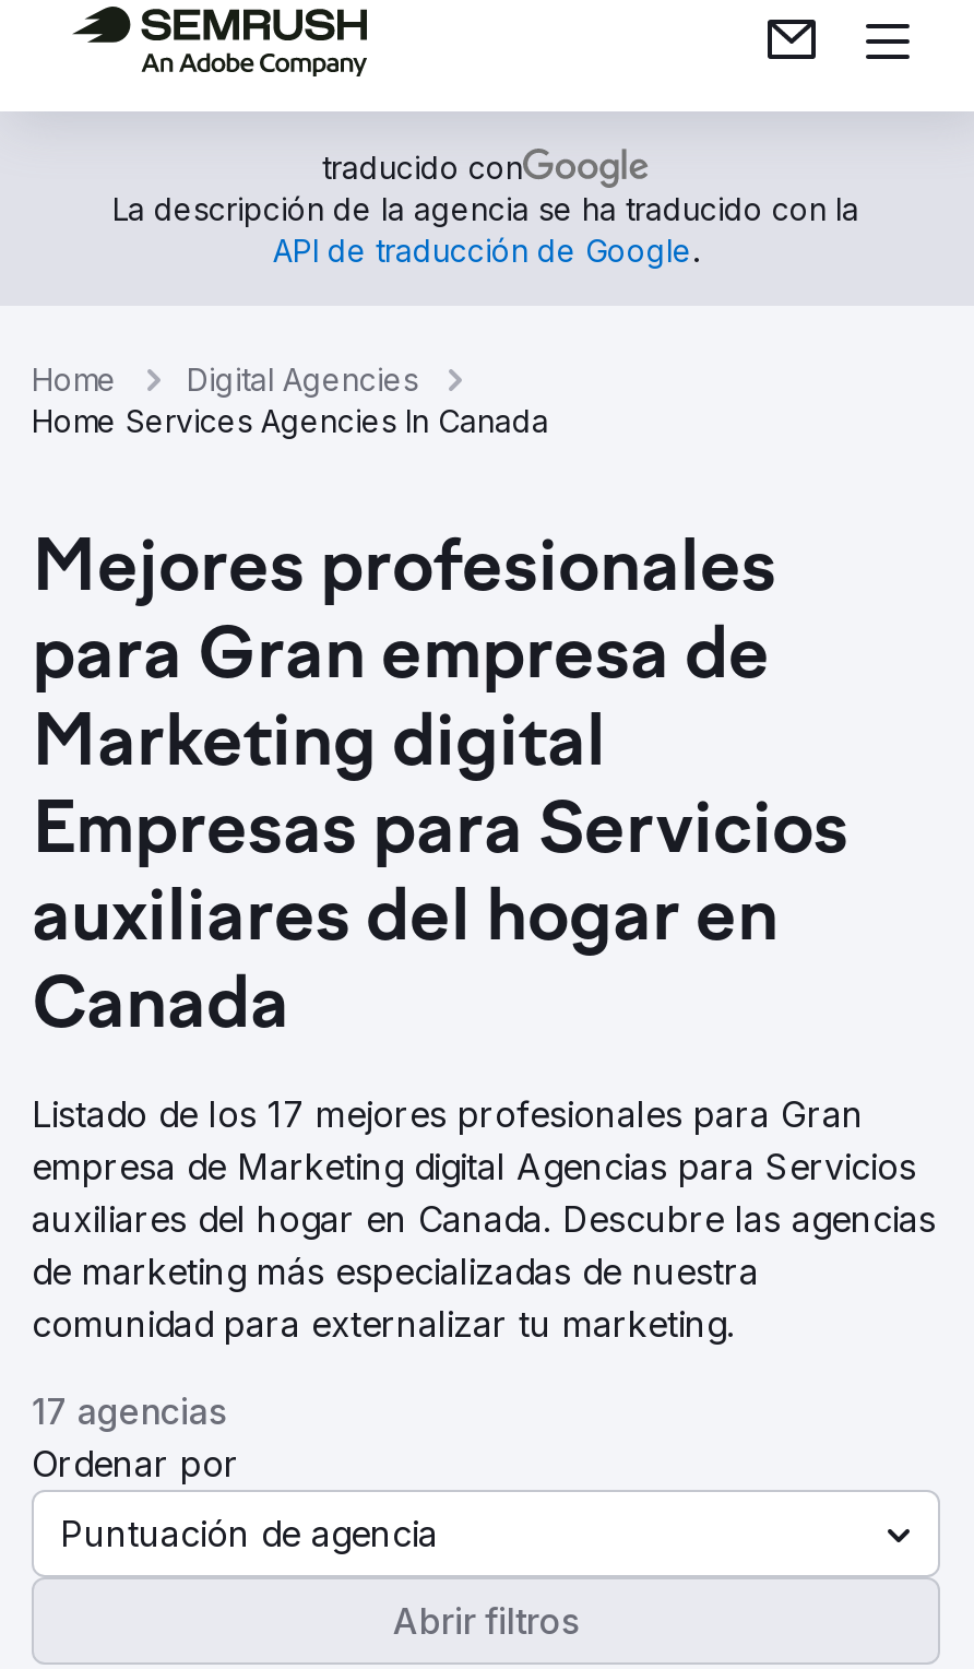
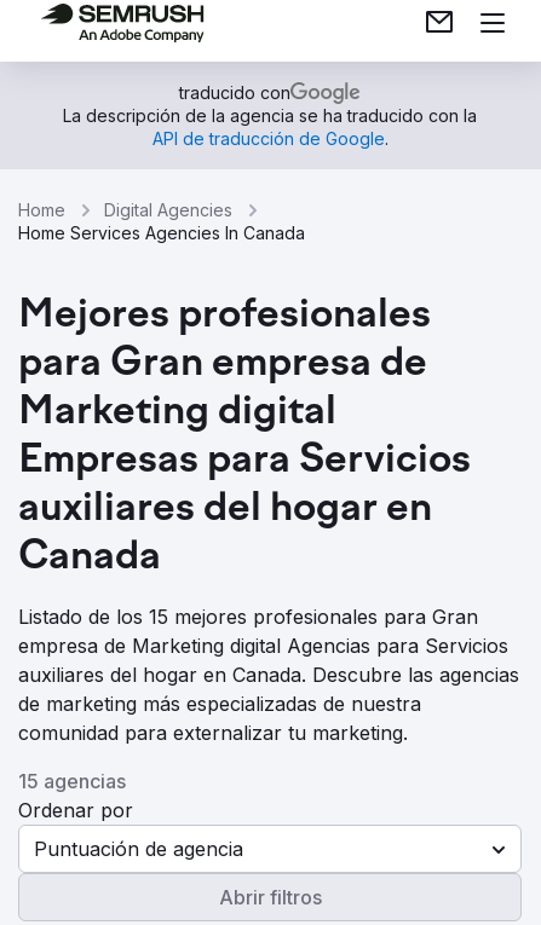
[32,1092,864,1136] Listado de los 17 mejores profesionales para Gran -> [18,605,478,629] Listado de los 15 mejores profesionales para Gran
[32,1389,226,1433] 17 agencias -> [18,769,126,793] 15 agencias

